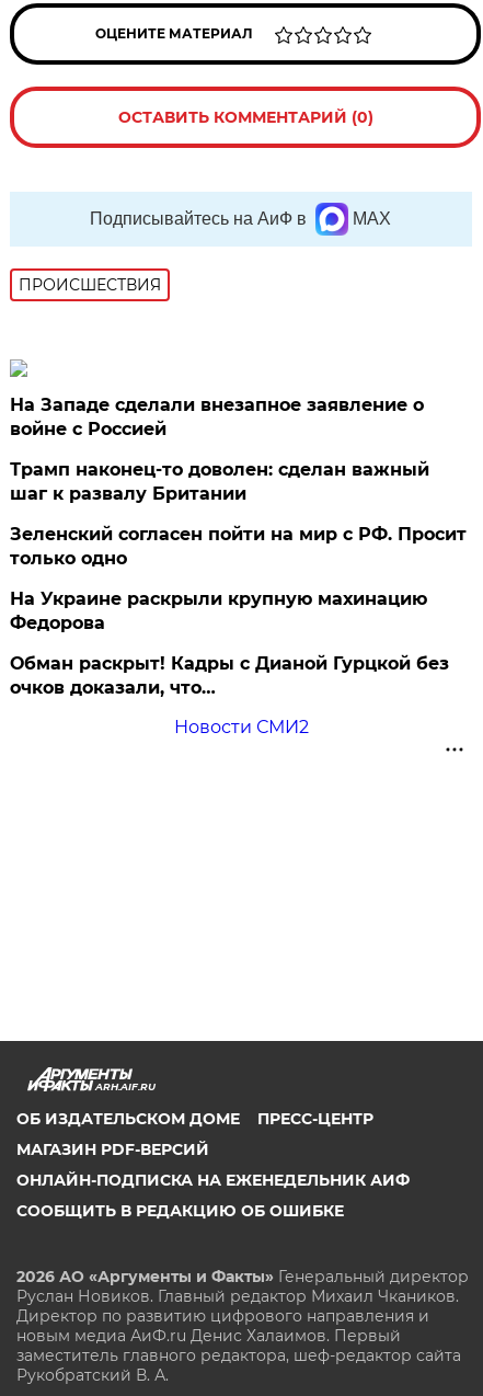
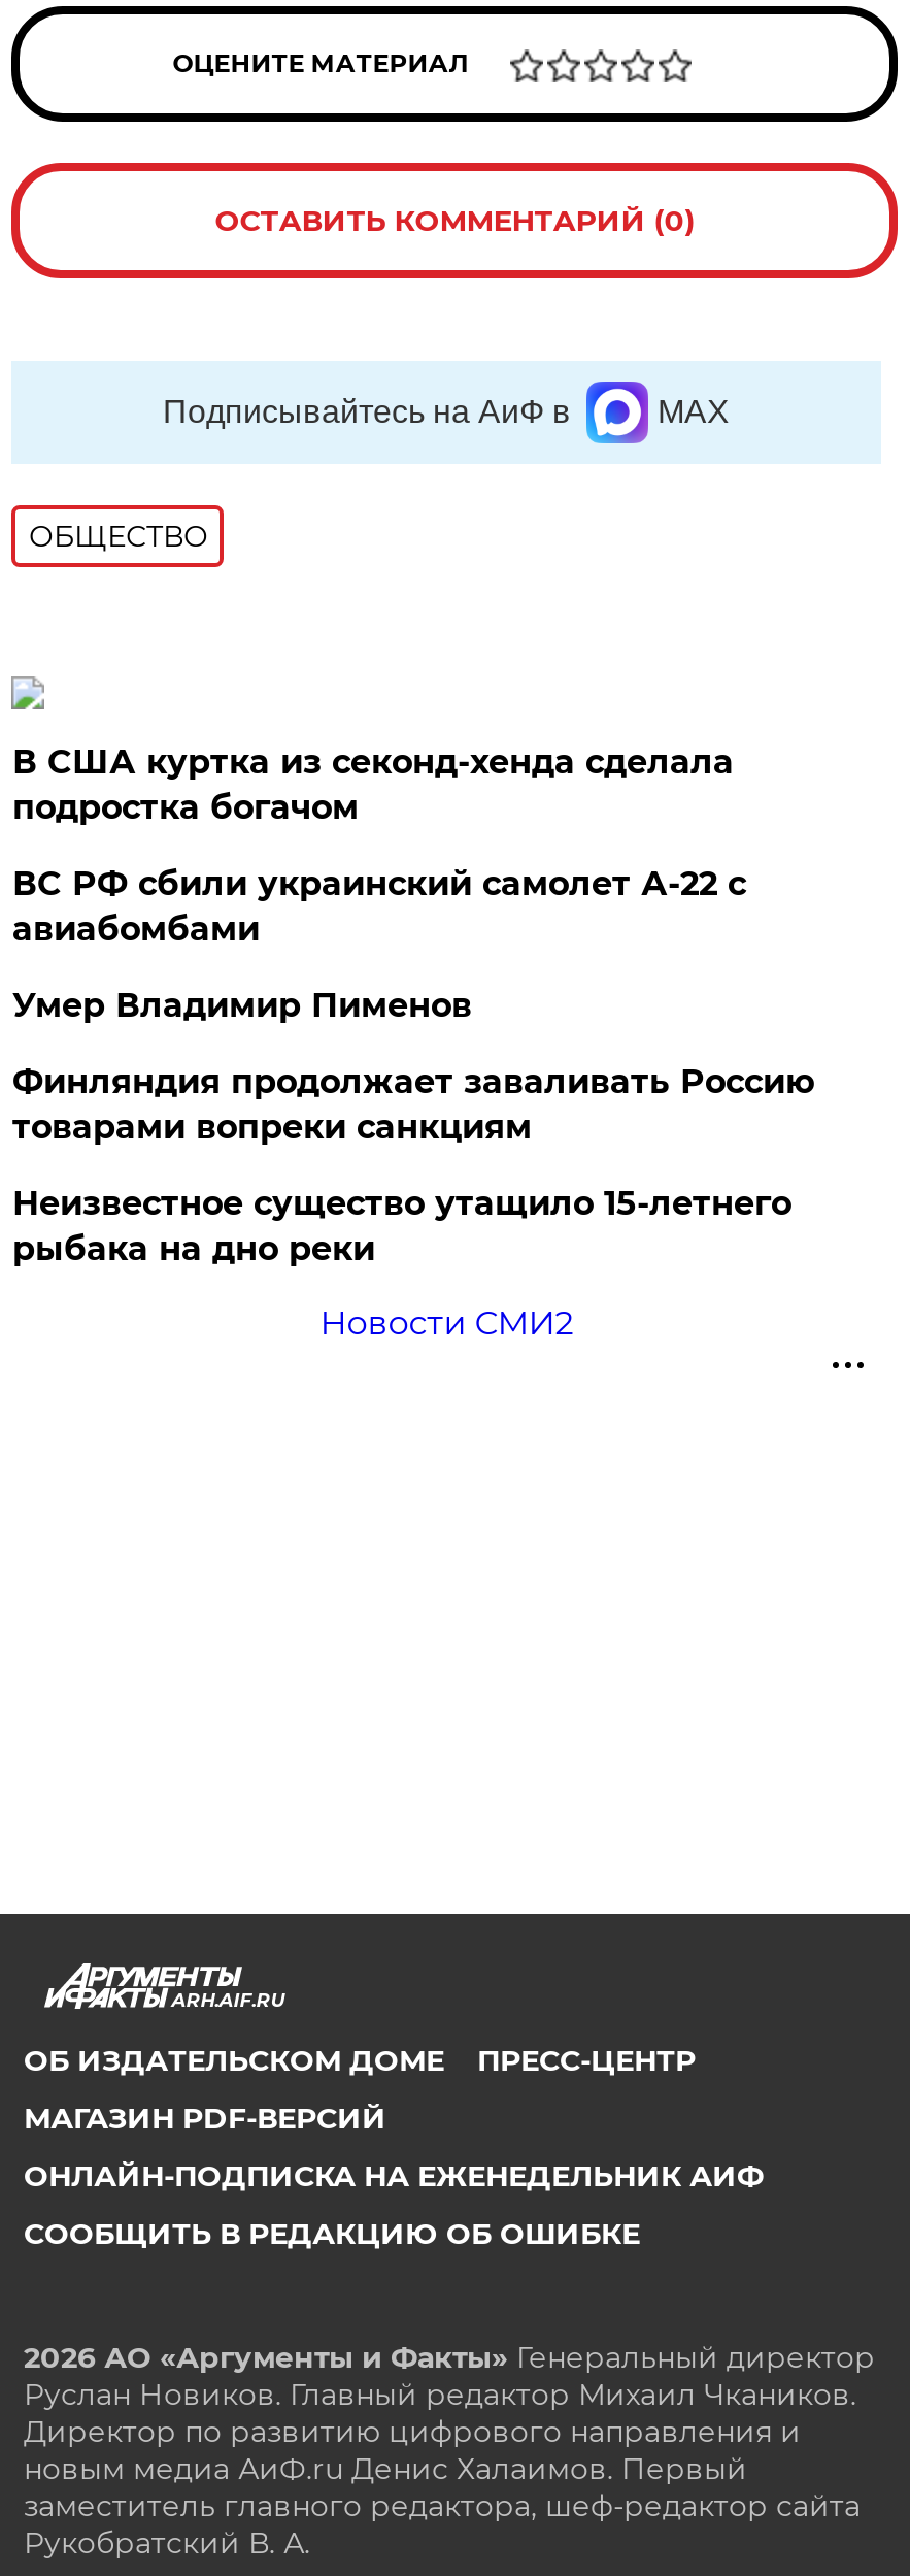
[19,275,161,295] ПРОИСШЕСТВИЯ -> [29,517,208,555] ОБЩЕСТВО
[10,394,424,439] На Западе сделали внезапное заявление о | войне с Россией -> [12,742,734,827] В США куртка из секонд-хенда сделала | подростка богачом
[10,459,430,504] Трамп наконец-то доволен: сделан важный | шаг к развалу Британии -> [12,864,746,949] ВС РФ сбили украинский самолет А-22 с | авиабомбами
[10,524,467,569] Зеленский согласен пойти на мир с РФ. Просит | только одно -> [12,986,472,1025] Умер Владимир Пименов
[10,588,428,633] На Украине раскрыли крупную махинацию | Федорова -> [12,1062,814,1147] Финляндия продолжает заваливать Россию | товарами вопреки санкциям
[10,653,449,698] Обман раскрыт! Кадры с Дианой Гурцкой без | очков доказали, что… -> [12,1184,791,1268] Неизвестное существо утащило 15-летнего | рыбака на дно реки

